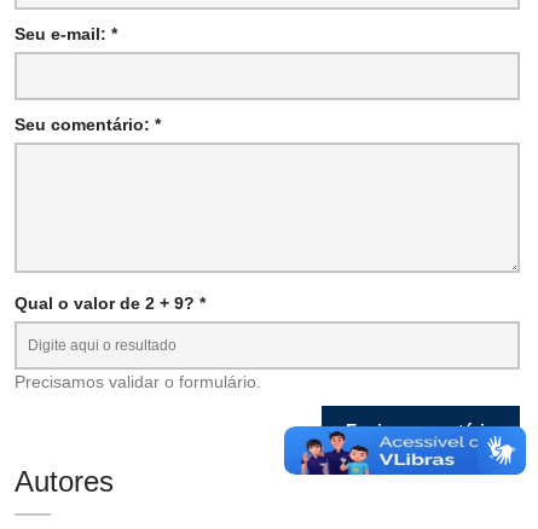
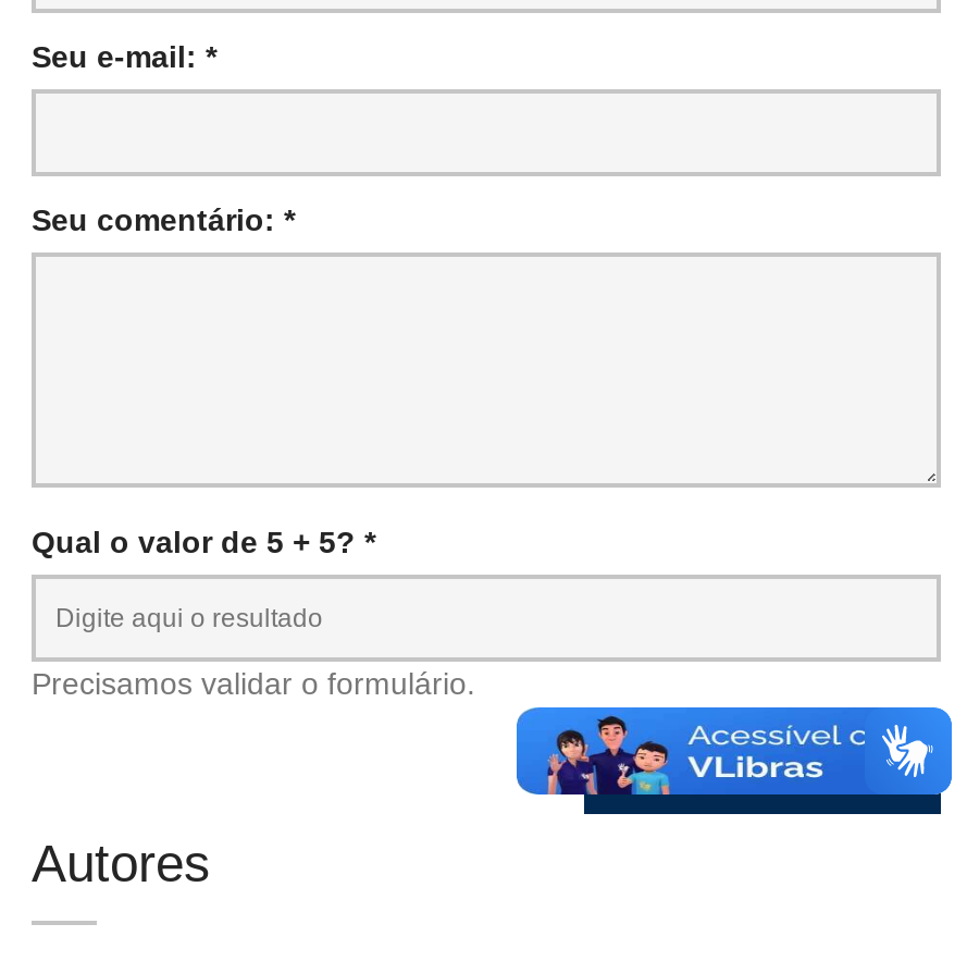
[15,293,206,313] Qual o valor de 2 + 9? * -> [32,524,375,559] Qual o valor de 5 + 5? *
[283,395,527,476] [image] -> [515,705,954,851] [image]

